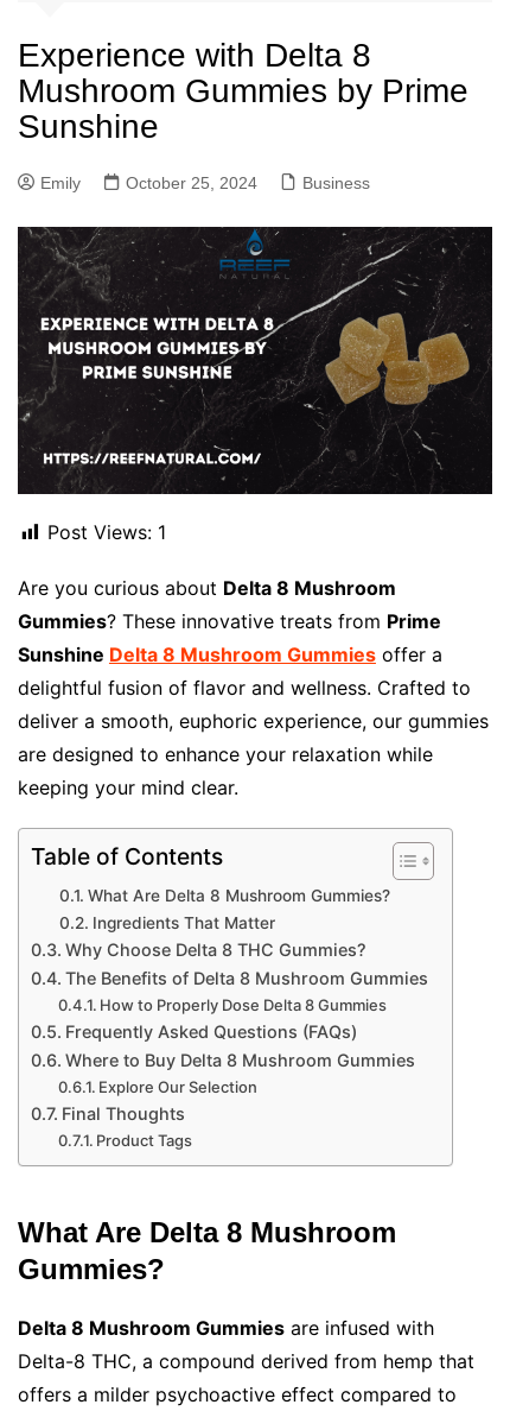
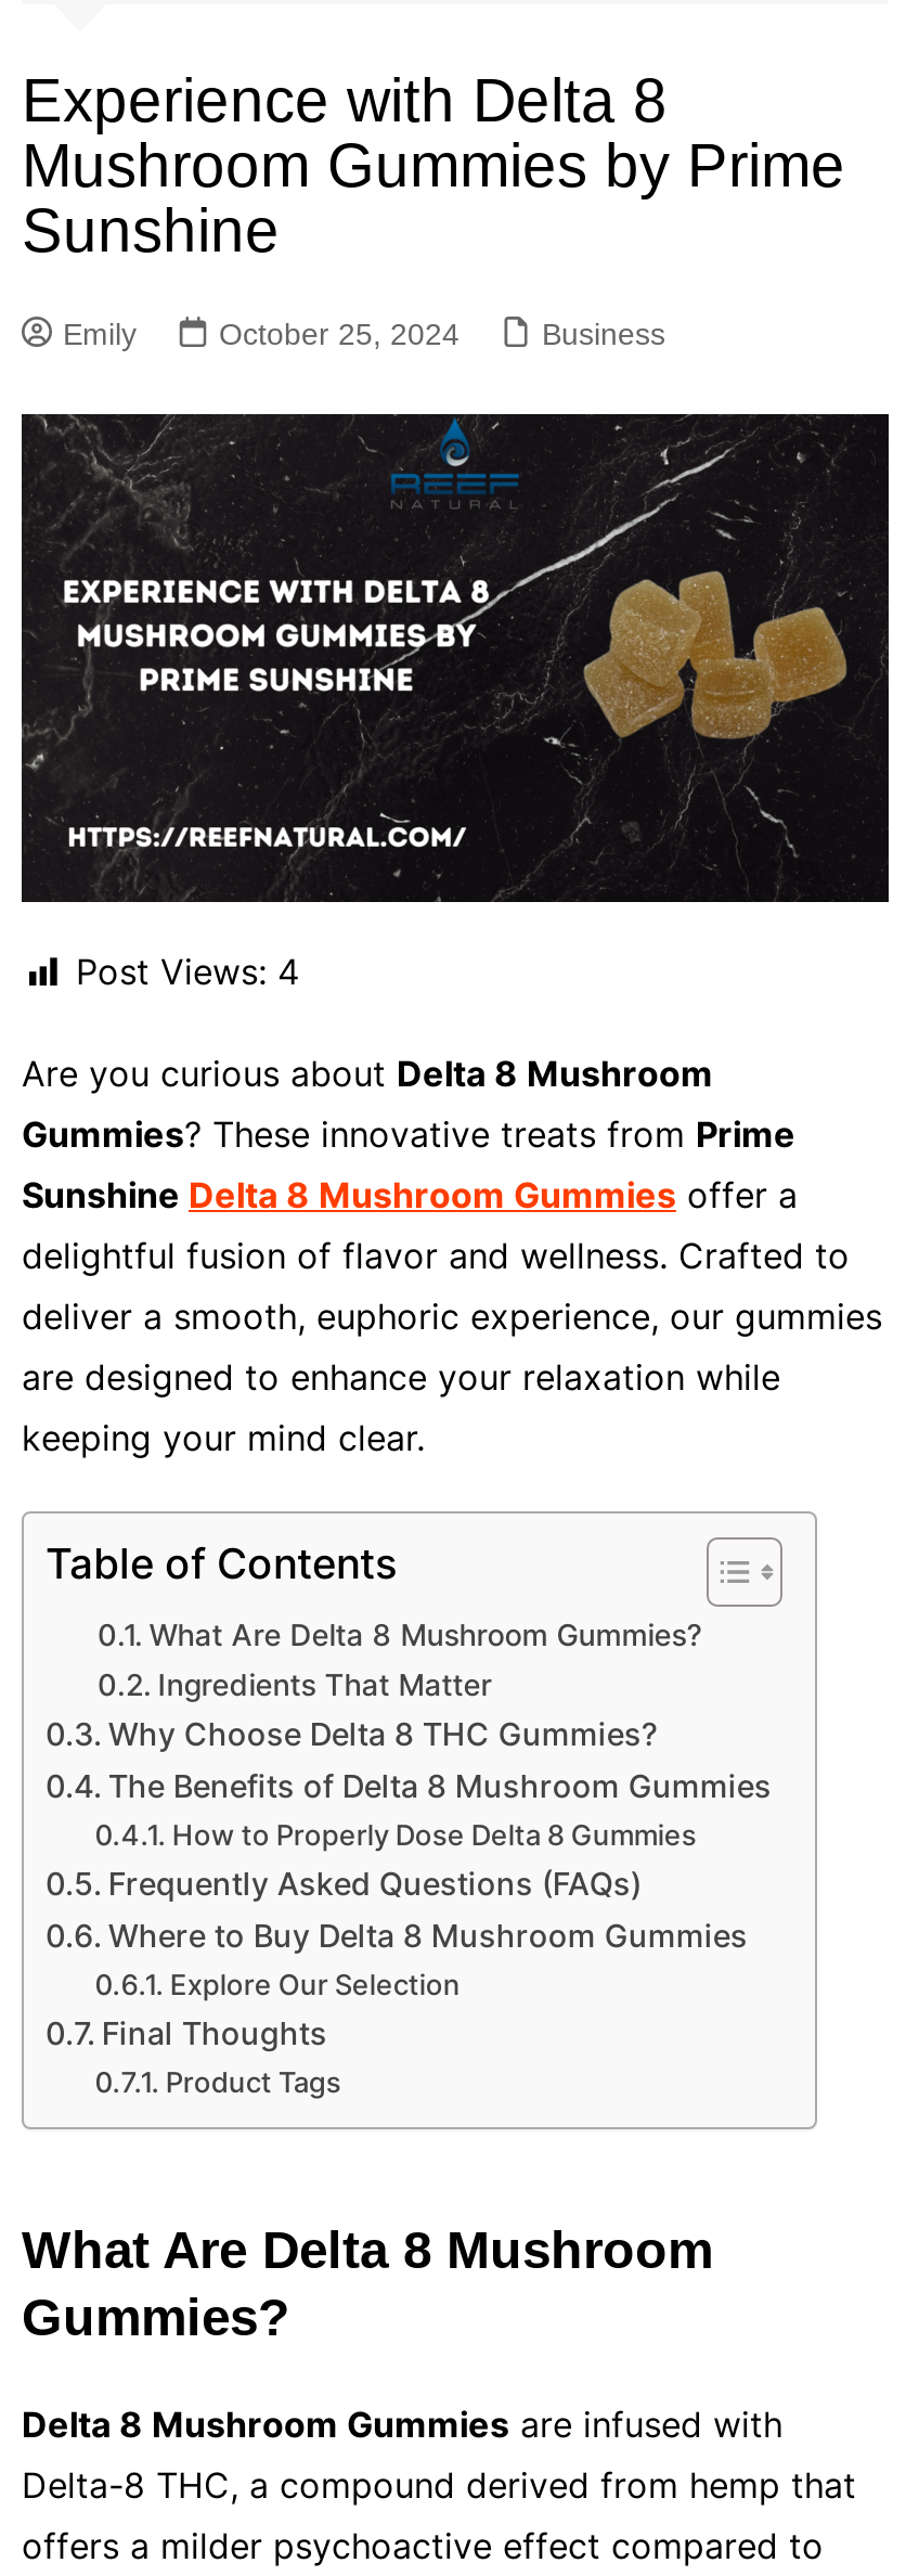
[47,520,166,544] Post Views: 1 -> [76,950,299,993] Post Views: 4

